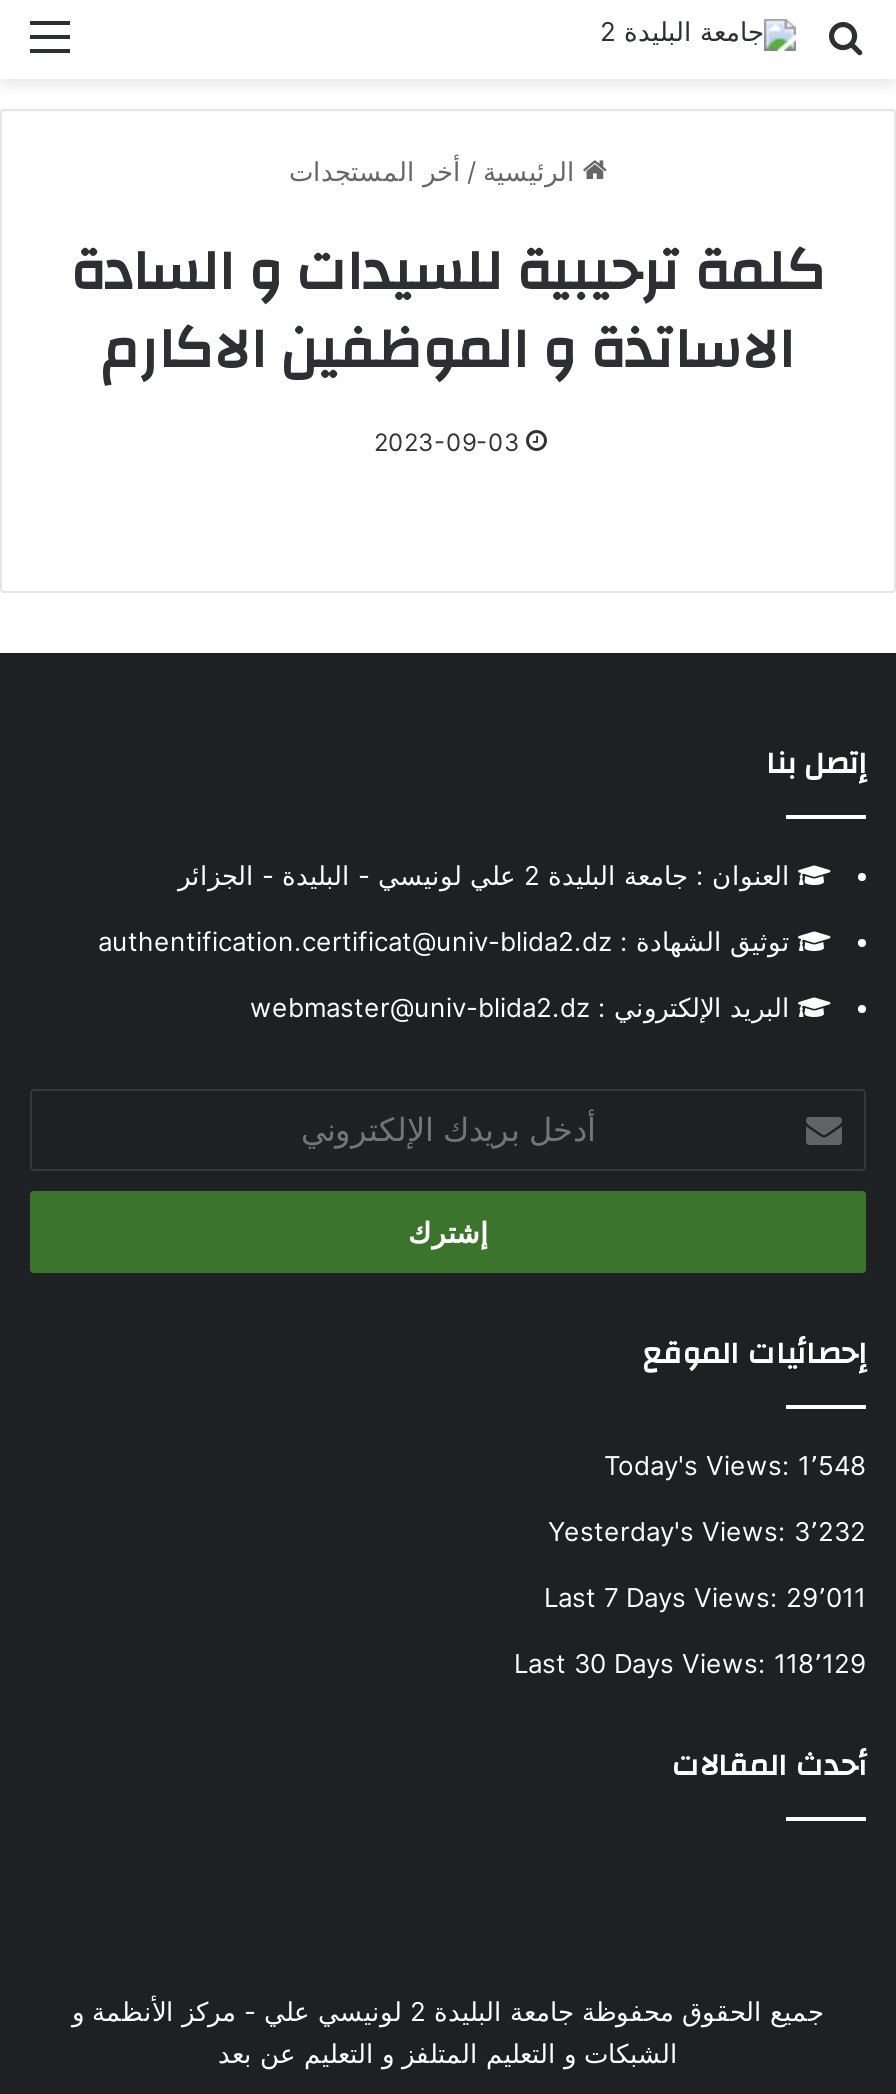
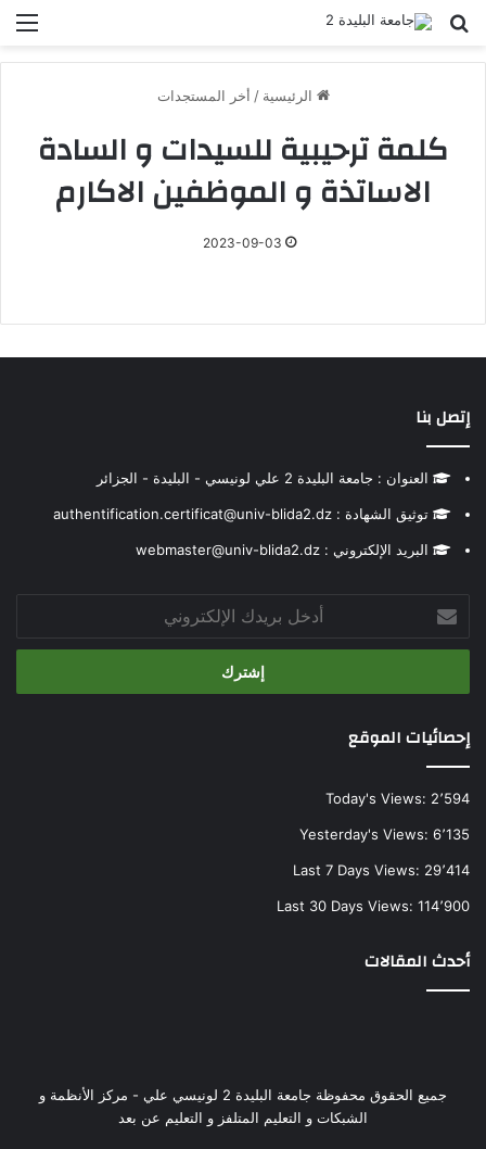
[604,1449,866,1481] Today's Views: 1٬548 -> [325,790,470,807] Today's Views: 2٬594
[548,1515,866,1547] Yesterday's Views: 3٬232 -> [299,825,470,843] Yesterday's Views: 6٬135
[544,1581,866,1613] Last 7 Days Views: 29٬011 -> [293,861,470,879] Last 7 Days Views: 29٬414
[514,1647,866,1679] Last 30 Days Views: 118٬129 -> [277,897,470,914] Last 30 Days Views: 114٬900

